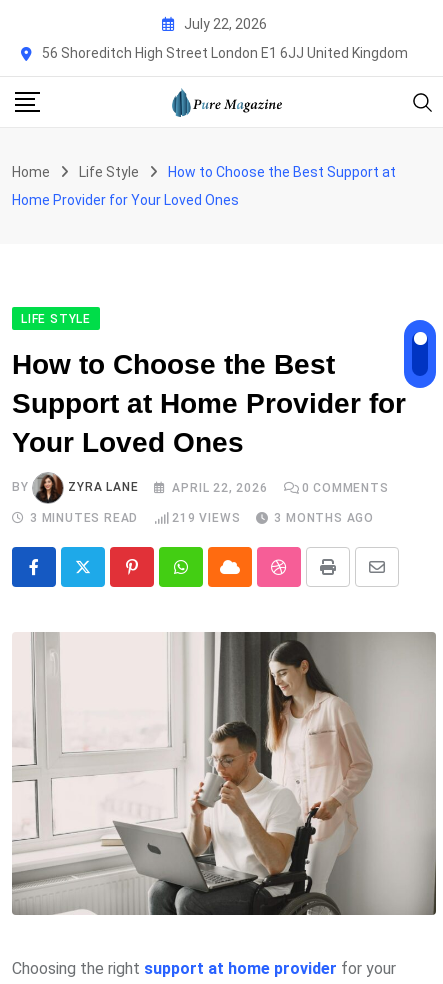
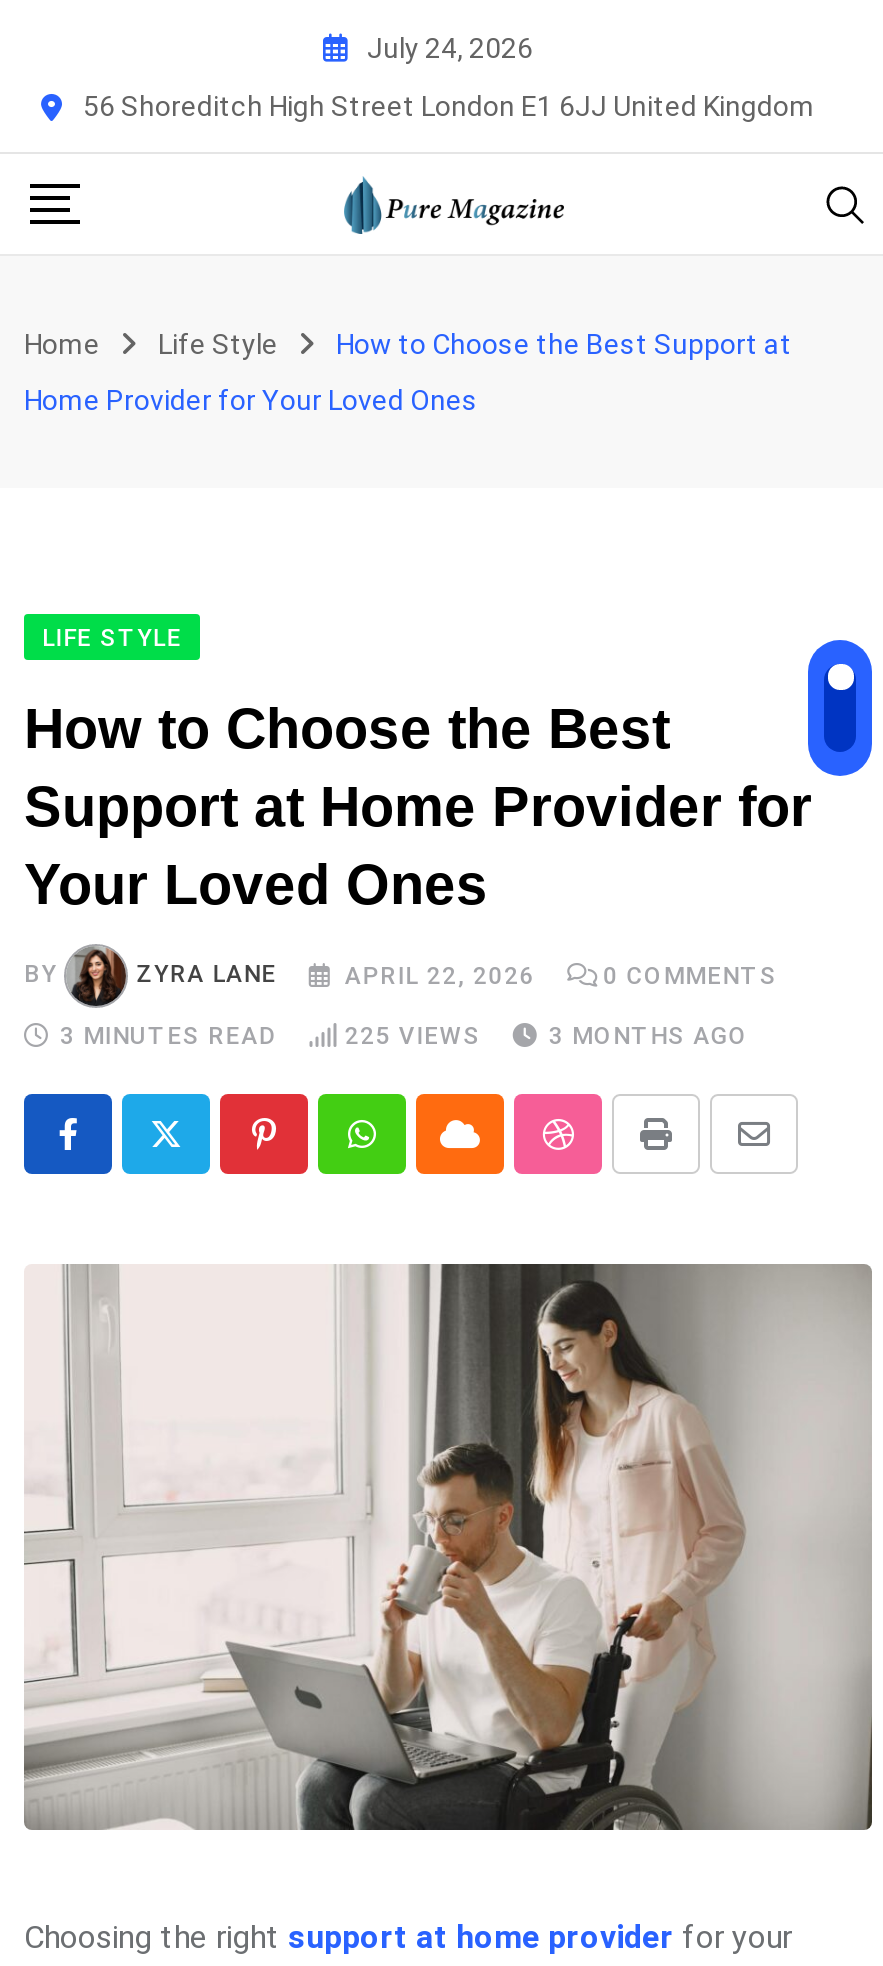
[183,15,266,31] July 22, 2026 -> [367,31,533,63] July 24, 2026
[172,511,240,525] 219 VIEWS -> [344,1022,481,1050] 225 VIEWS

